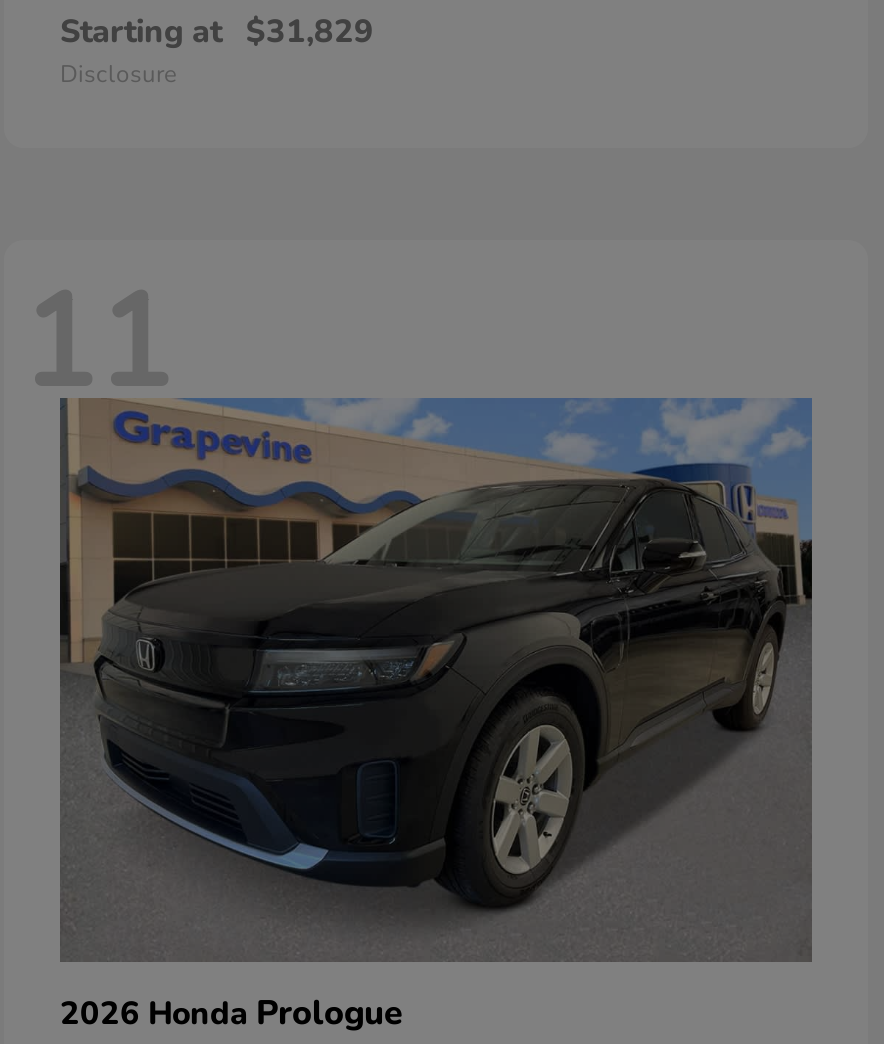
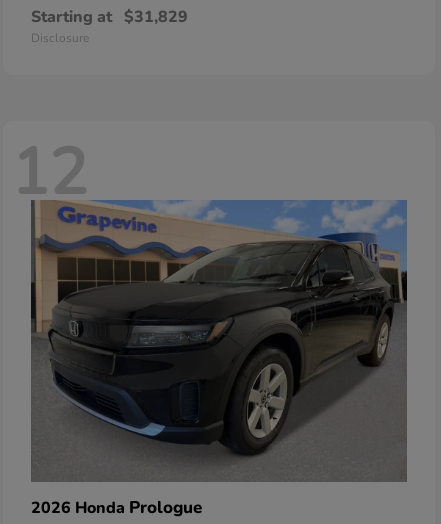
[20,256,172,432] 11 -> [11,129,87,217] 12

